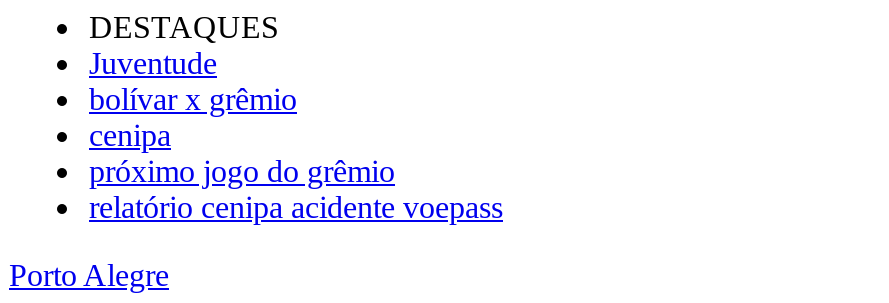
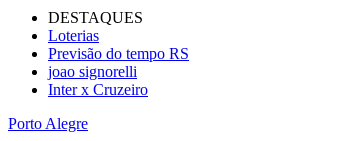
[89,46,503,224] Juventude | bolívar x grêmio | cenipa | próximo jogo do grêmio | relatório cenipa acidente voepass -> [48,27,189,98] Loterias | Previsão do tempo RS | joao signorelli | Inter x Cruzeiro

